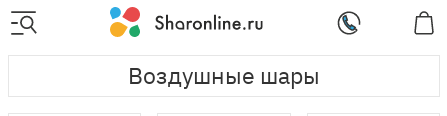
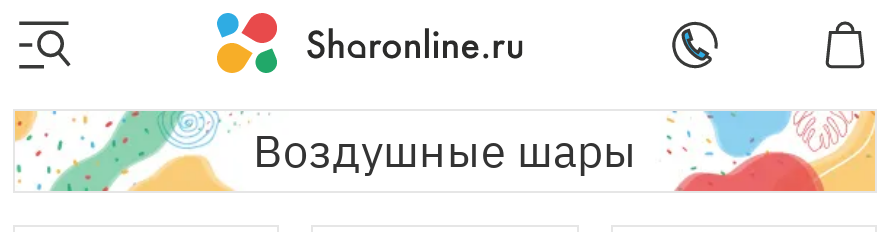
none -> [13,109,243,193] [image]
none -> [665,109,877,193] [image]

